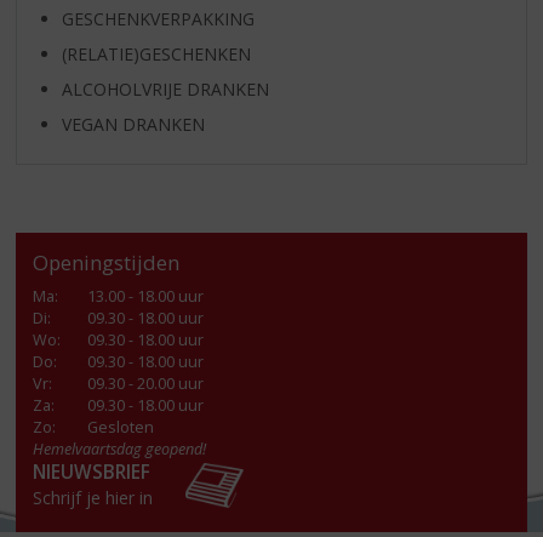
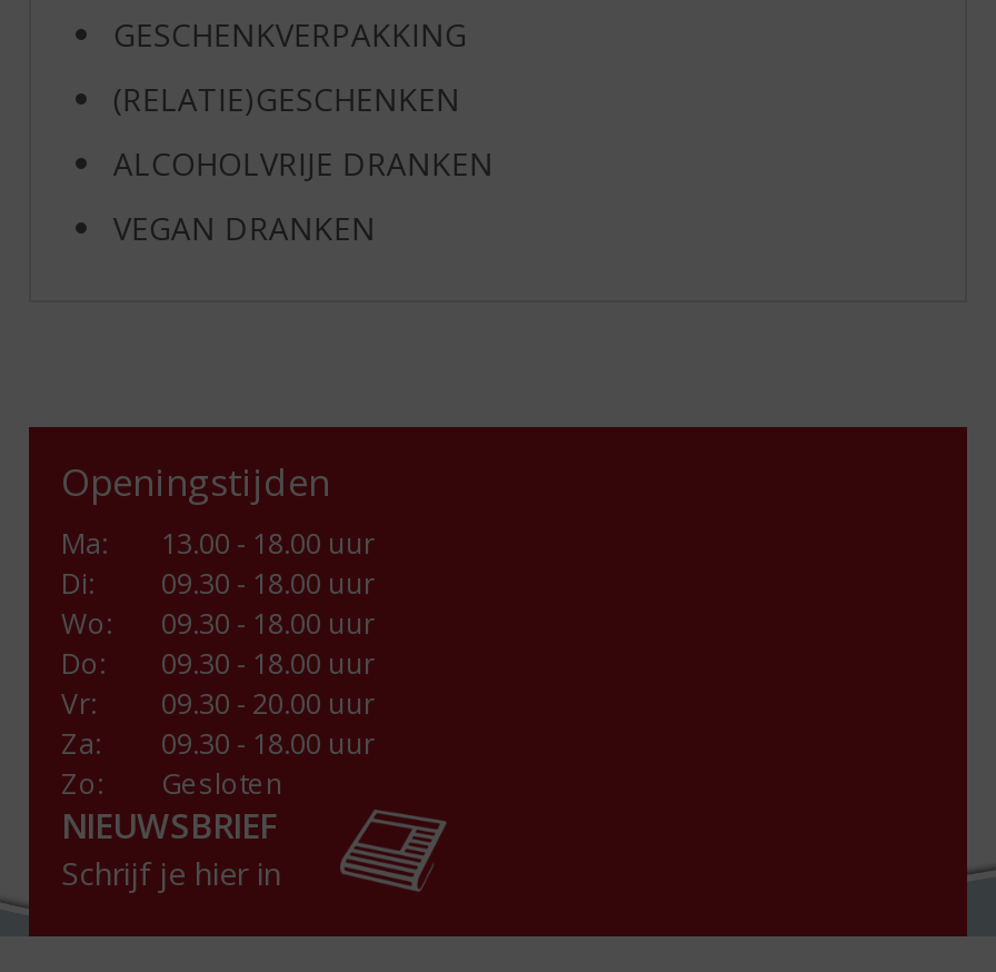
[33,438,207,459] Hemelvaartsdag geopend! -> none

